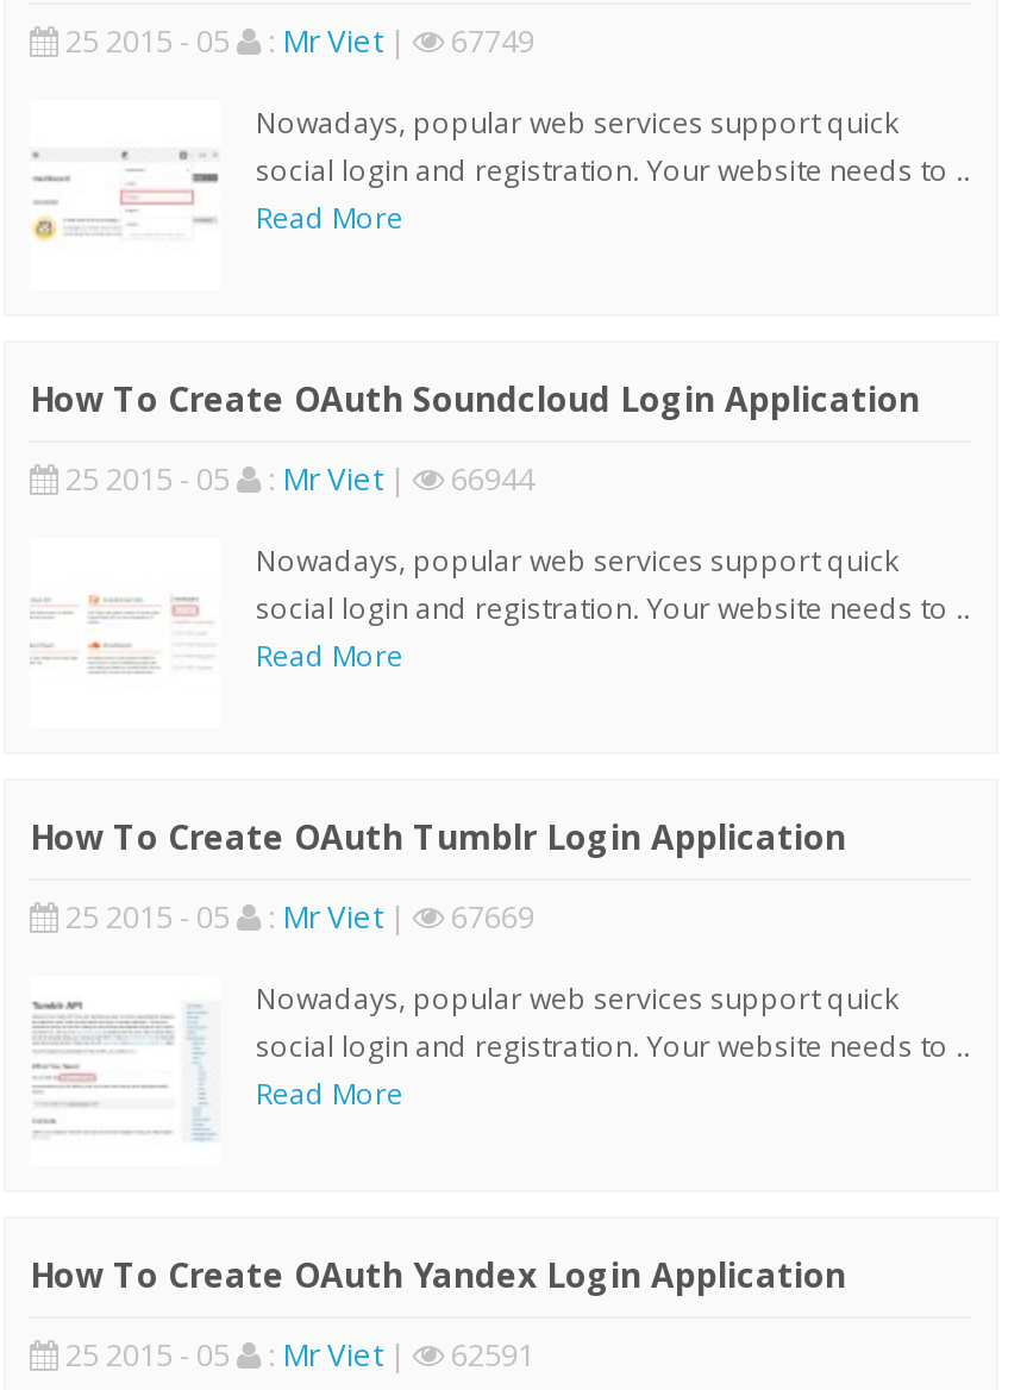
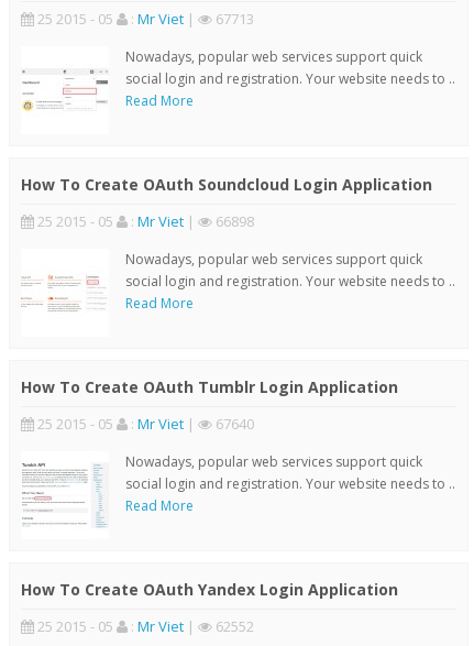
[444,19,534,62] 67749 -> [212,9,254,29] 67713
[444,457,534,500] 66944 -> [212,211,254,231] 66898
[444,895,534,938] 67669 -> [212,414,254,434] 67640
[444,1333,534,1376] 62591 -> [212,616,254,636] 62552

